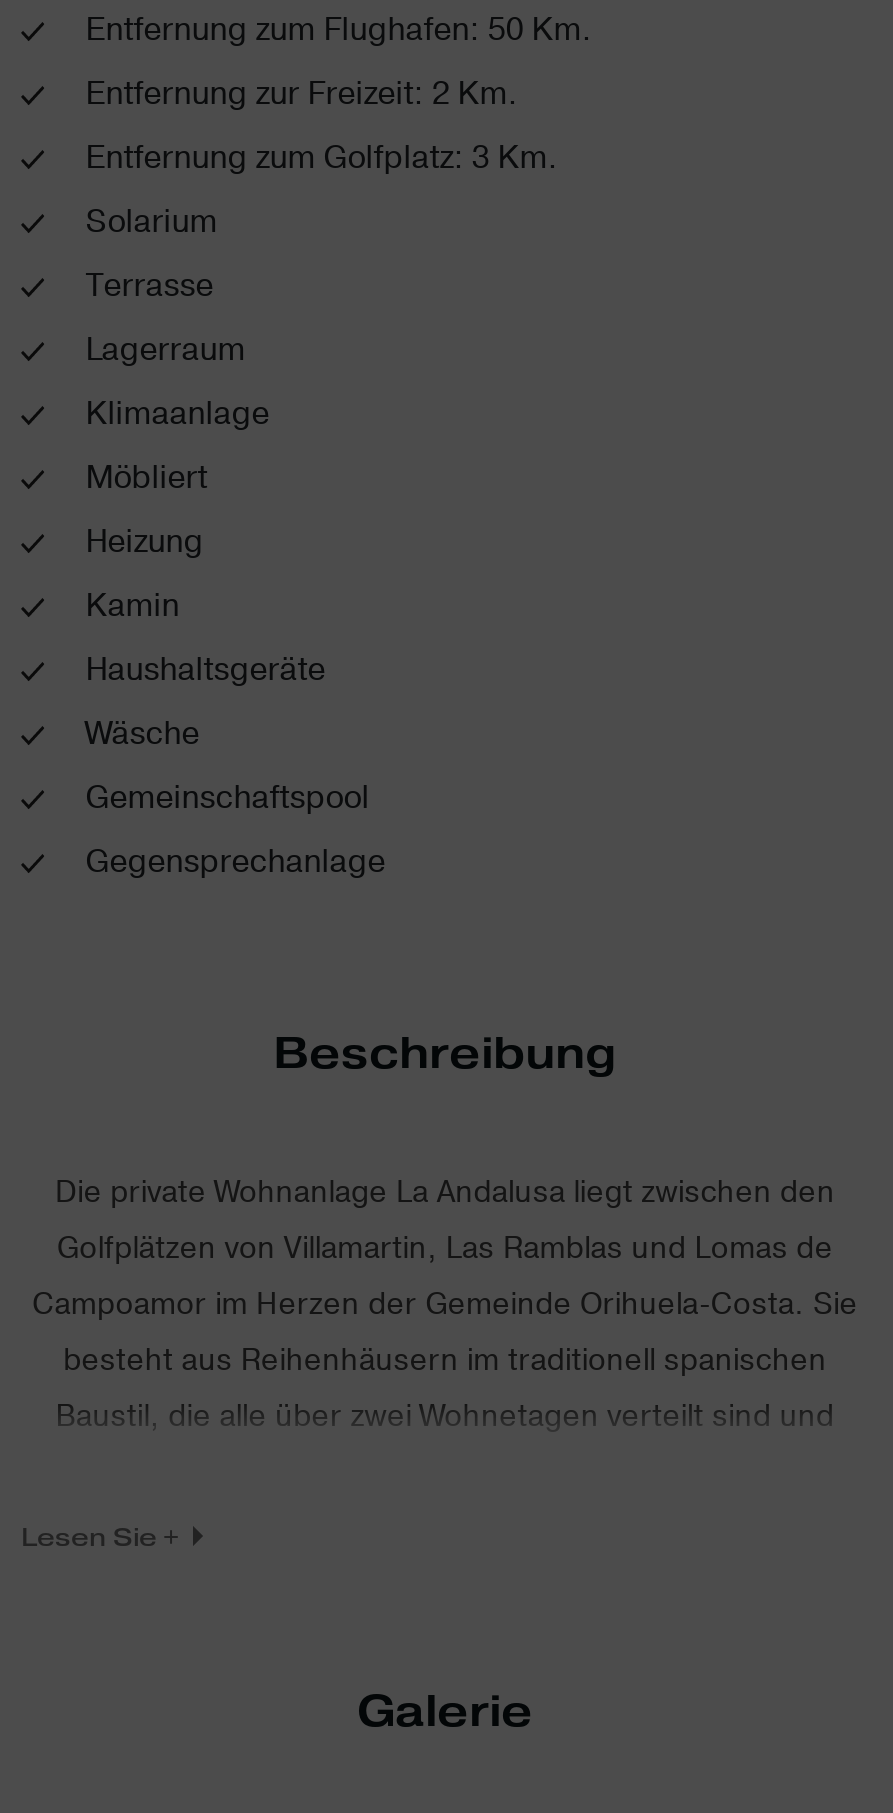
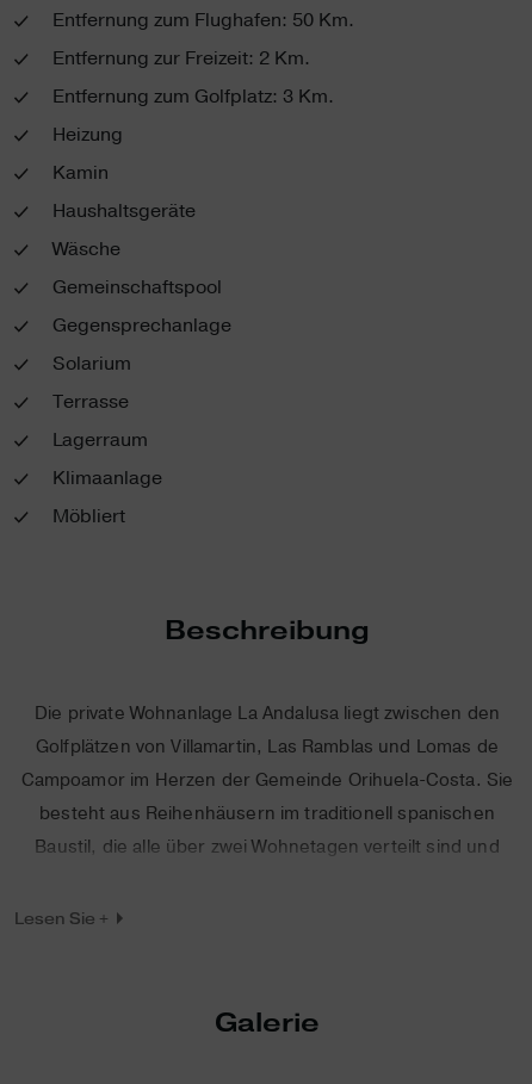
moved [86,200,270,500] -> [53,351,163,530]: Solarium | Terrasse | Lagerraum | Klimaanlage | Möbliert
moved [86,520,386,884] -> [53,122,232,339]: Heizung | Kamin | Haushaltsgeräte | Wäsche | Gemeinschaftspool | Gegensprechanlage

